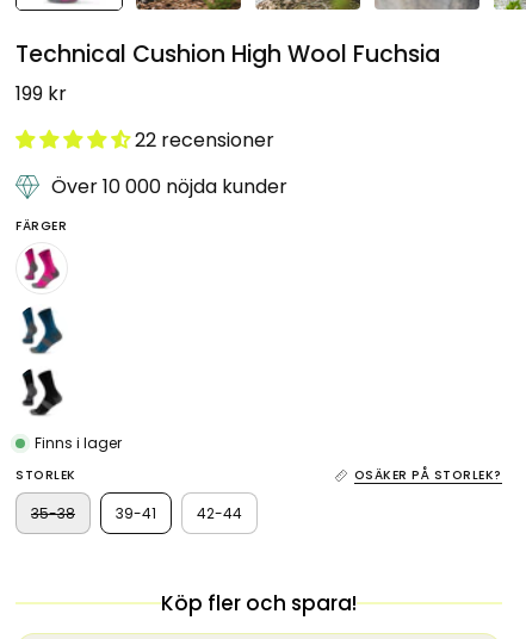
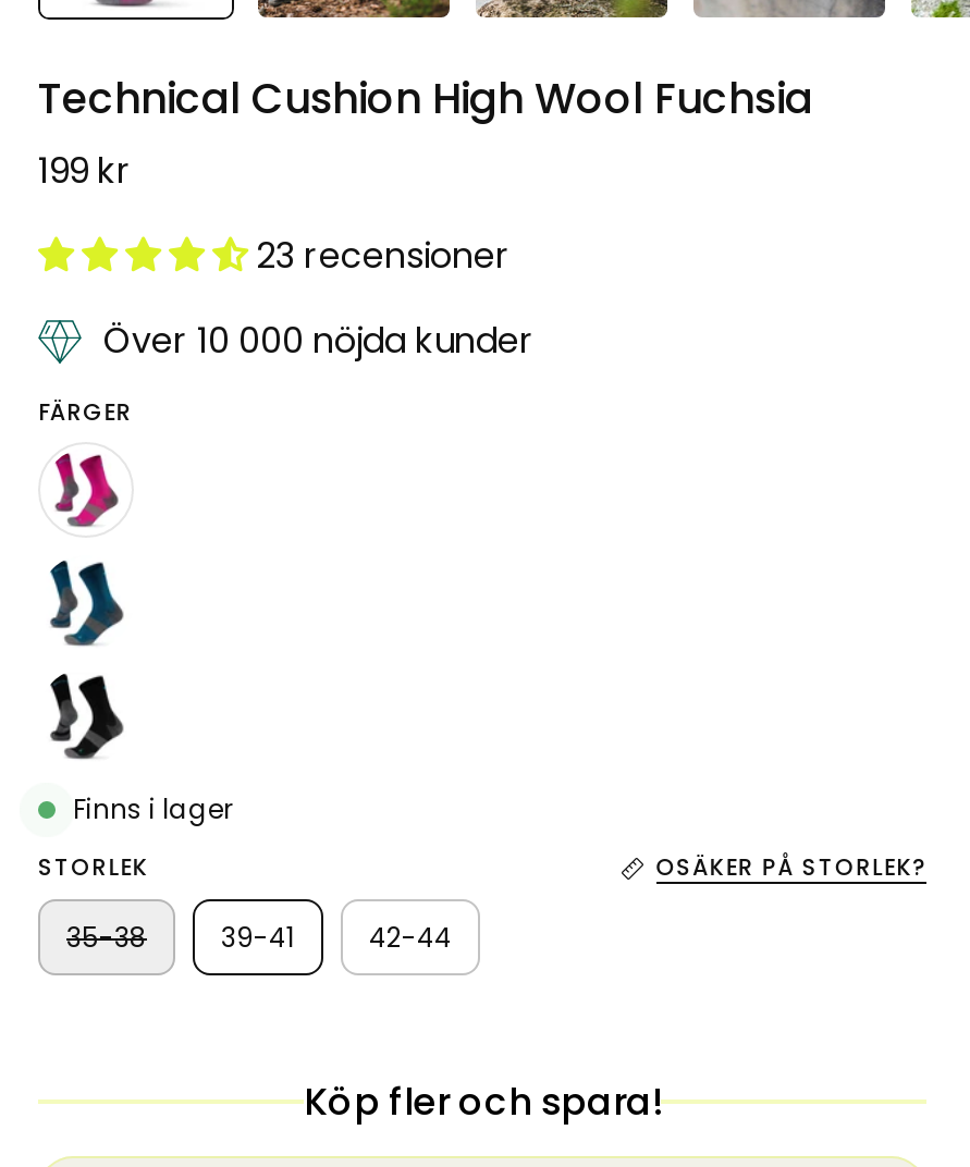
[135,127,274,154] 22 recensioner -> [256,231,511,281] 23 recensioner

